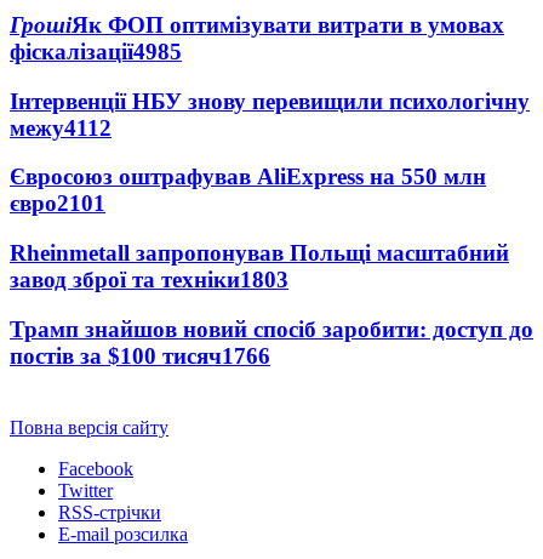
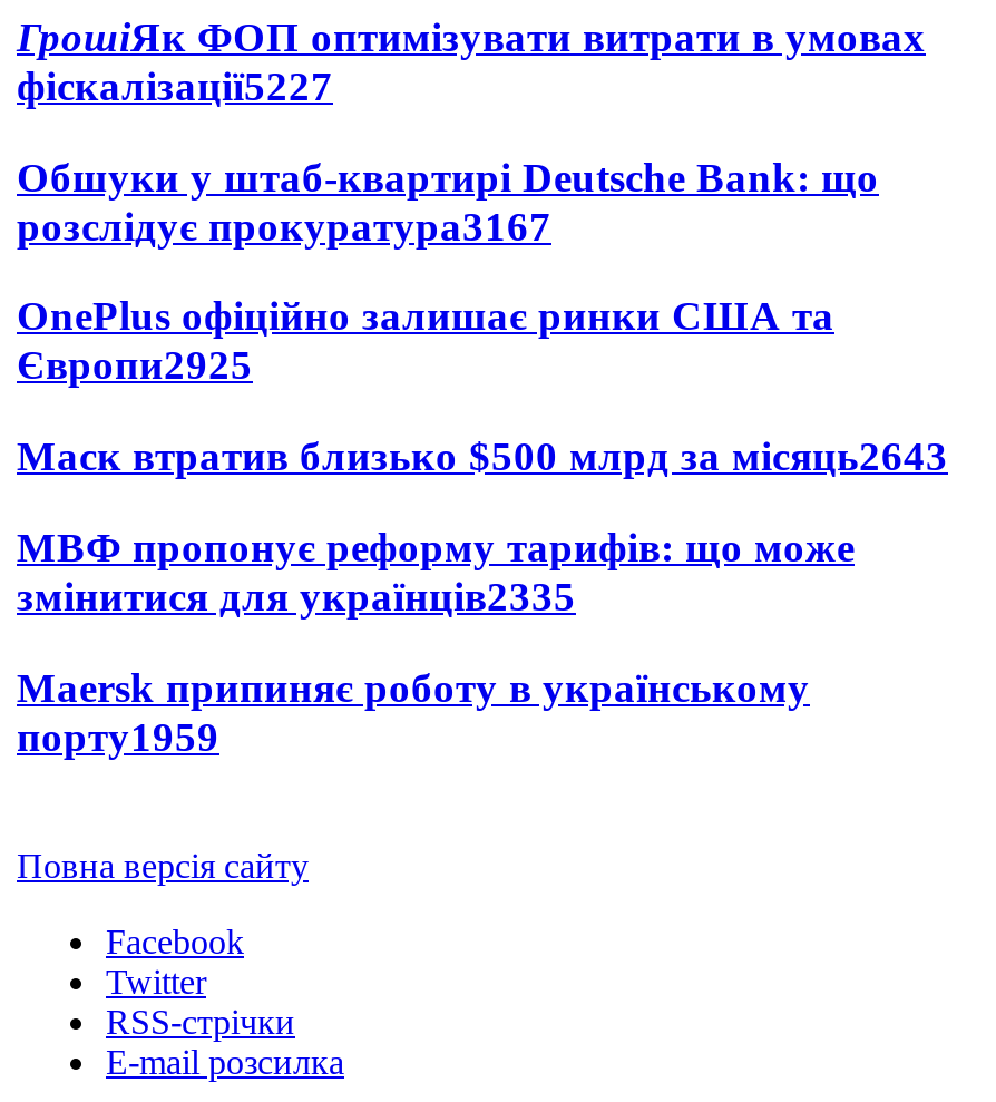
[10,39,533,368] фіскалізації4985 | Інтервенції НБУ знову перевищили психологічну | межу4112 | Євросоюз оштрафував AliExpress на 550 млн | євро2101 | Rheinmetall запропонував Польщі масштабний | завод зброї та техніки1803 | Трамп знайшов новий спосіб заробити: доступ до | постів за $100 тисяч1766 -> [17,62,948,759] фіскалізації5227 | Обшуки у штаб-квартирі Deutsche Bank: що | розслідує прокуратура3167 | OnePlus офіційно залишає ринки США та | Європи2925 | Маск втратив близько $500 млрд за місяць2643 | МВФ пропонує реформу тарифів: що може | змінитися для українців2335 | Maersk припиняє роботу в українському | порту1959

